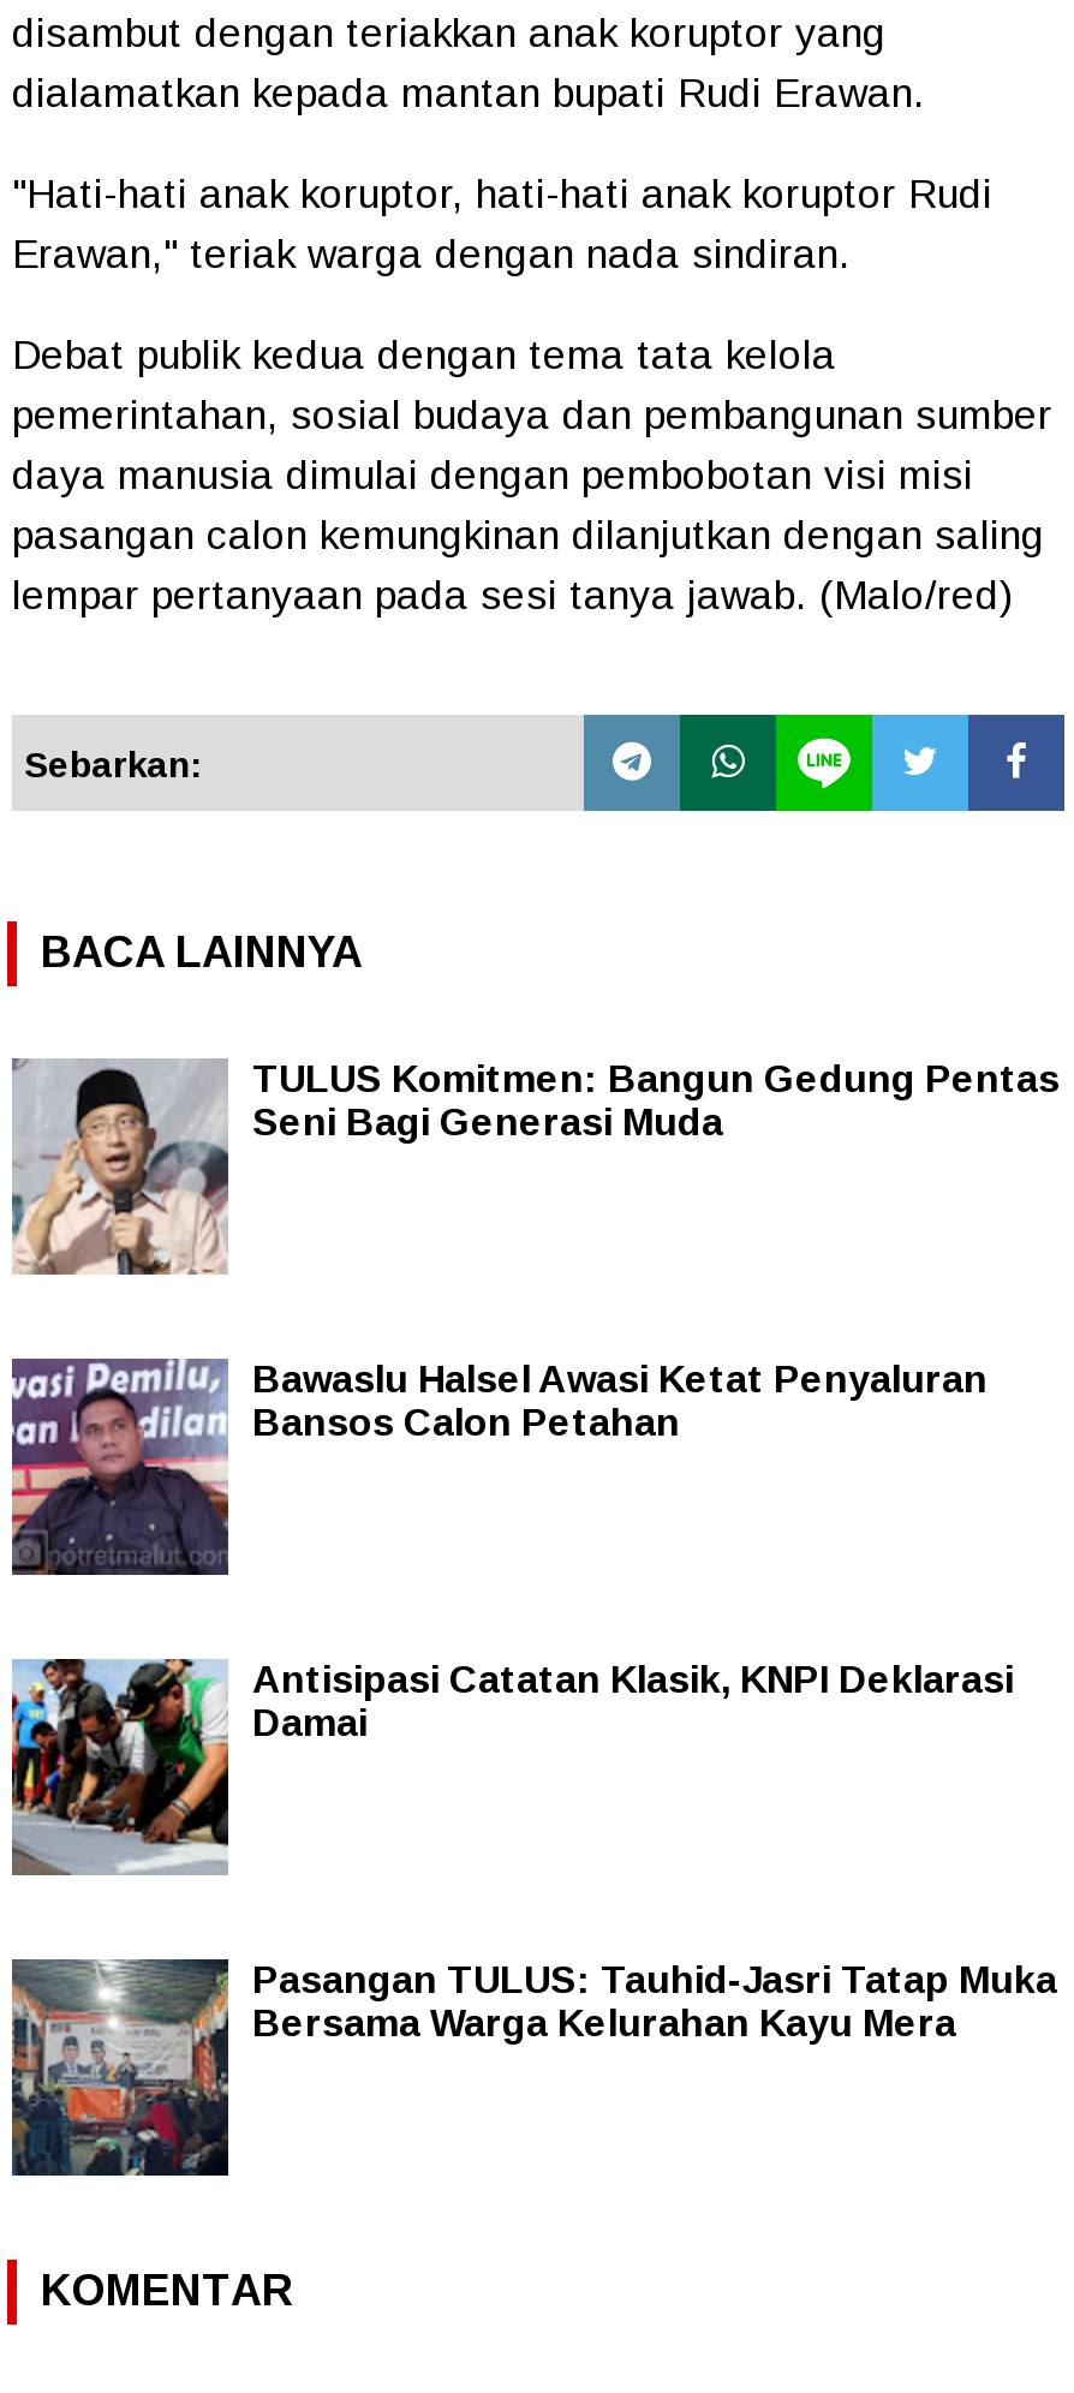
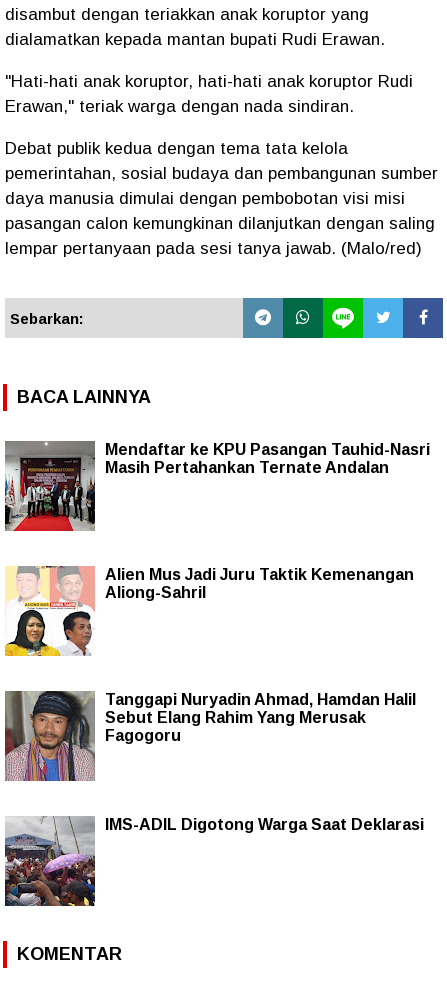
[10,1058,1060,1277] [image] | TULUS Komitmen: Bangun Gedung Pentas | Seni Bagi Generasi Muda -> [4,441,430,532] [image] | Mendaftar ke KPU Pasangan Tauhid-Nasri | Masih Pertahankan Ternate Andalan
[10,1356,988,1577] [image] | Bawaslu Halsel Awasi Ketat Penyaluran | Bansos Calon Petahan -> [4,565,414,657] [image] | Alien Mus Jadi Juru Taktik Kemenangan | Aliong-Sahril
[10,1659,1014,1875] [image] | Antisipasi Catatan Klasik, KNPI Deklarasi | Damai -> [4,690,416,782] [image] | Tanggapi Nuryadin Ahmad, Hamdan Halil | Sebut Elang Rahim Yang Merusak | Fagogoru
[10,1959,1057,2178] [image] | Pasangan TULUS: Tauhid-Jasri Tatap Muka | Bersama Warga Kelurahan Kayu Mera -> [5,816,424,907] [image] | IMS-ADIL Digotong Warga Saat Deklarasi

